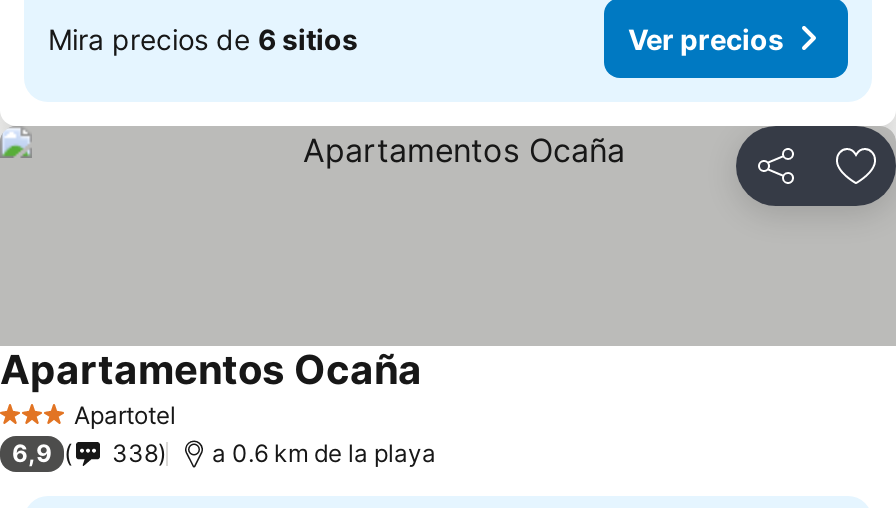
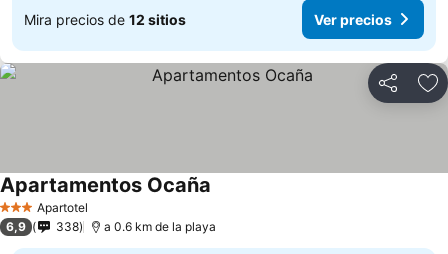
[48,21,358,55] Mira precios de 6 sitios -> [24,10,186,27] Mira precios de 12 sitios

